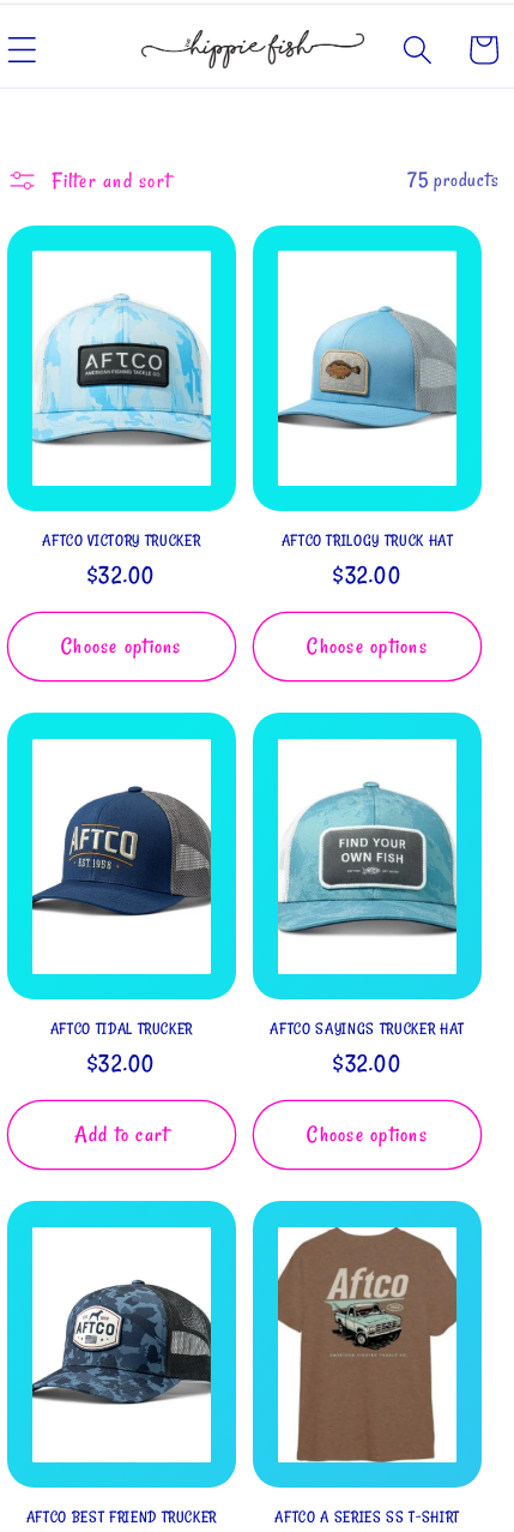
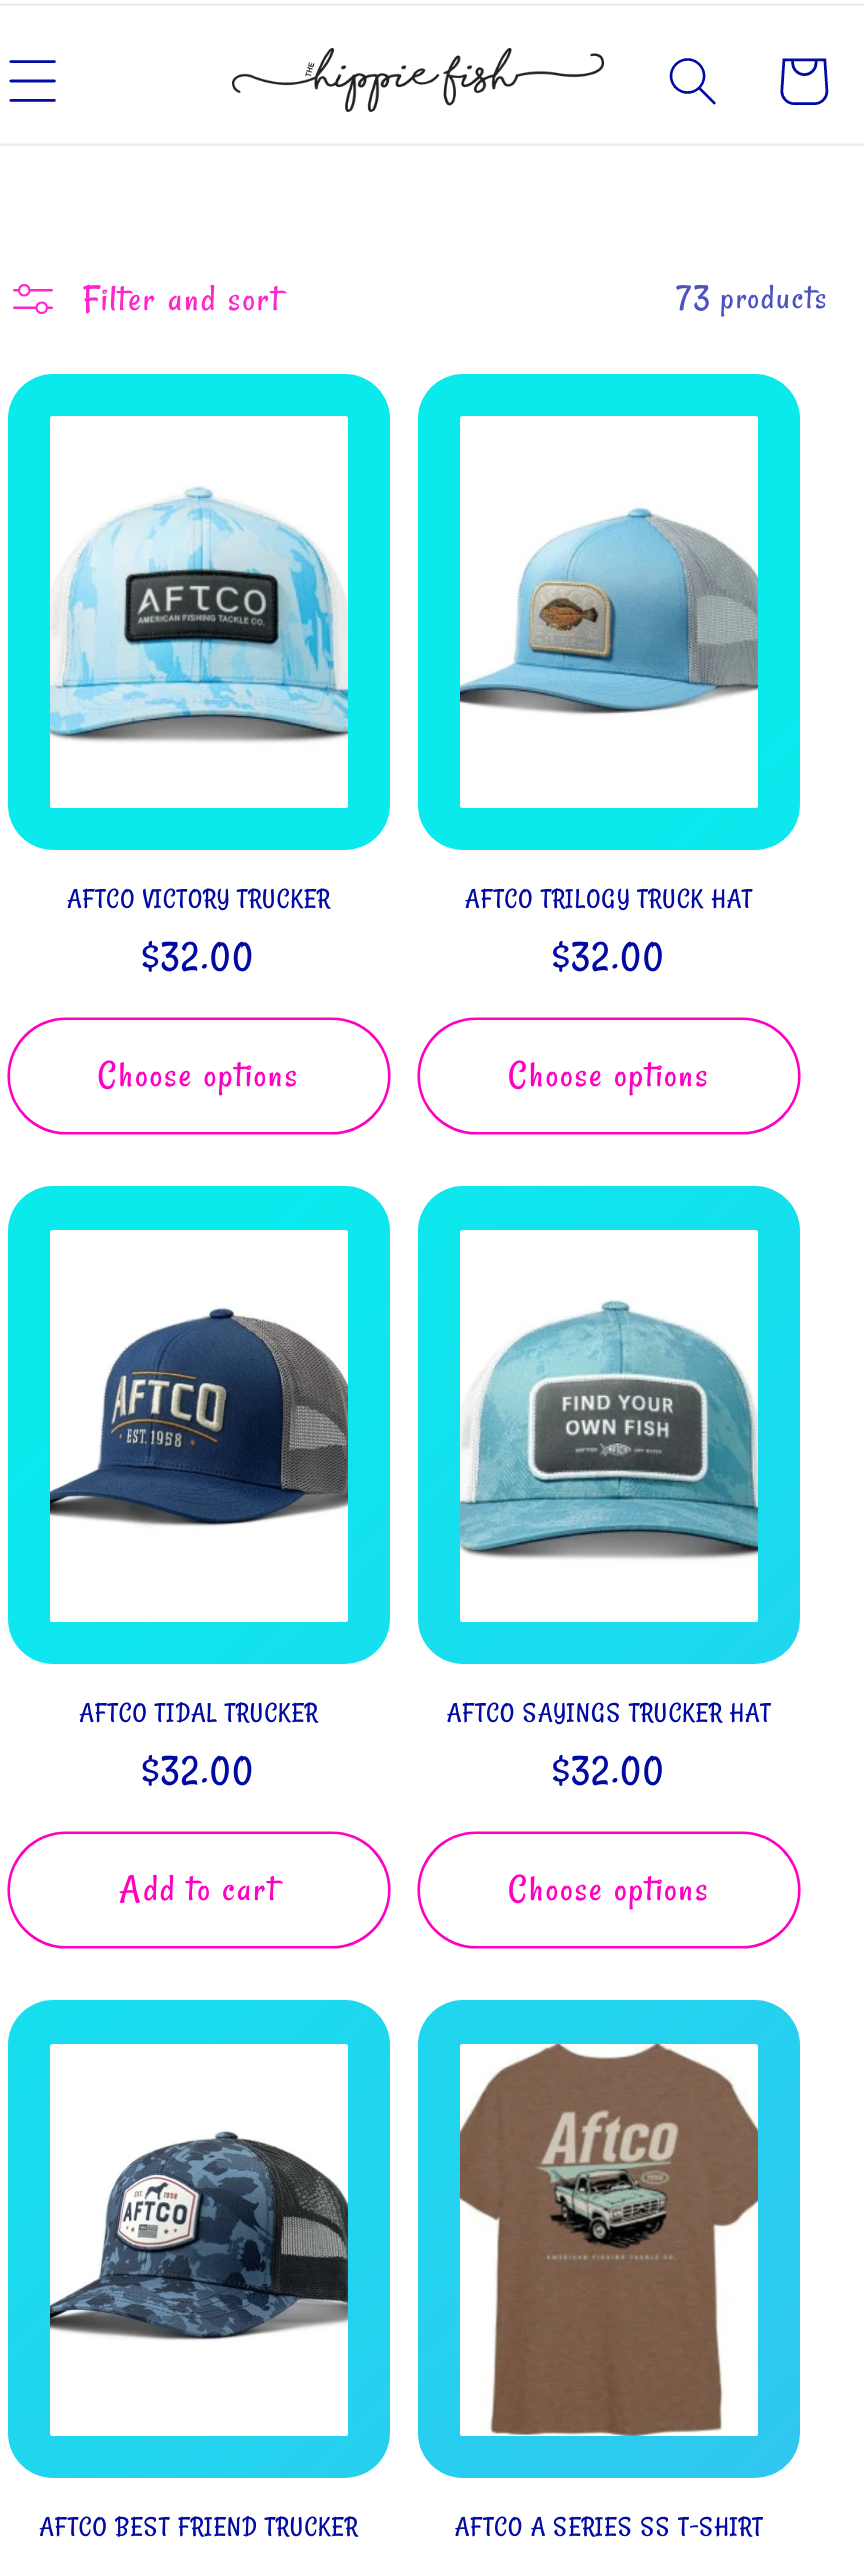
[407,167,499,193] 75 products -> [676,276,828,320] 73 products

